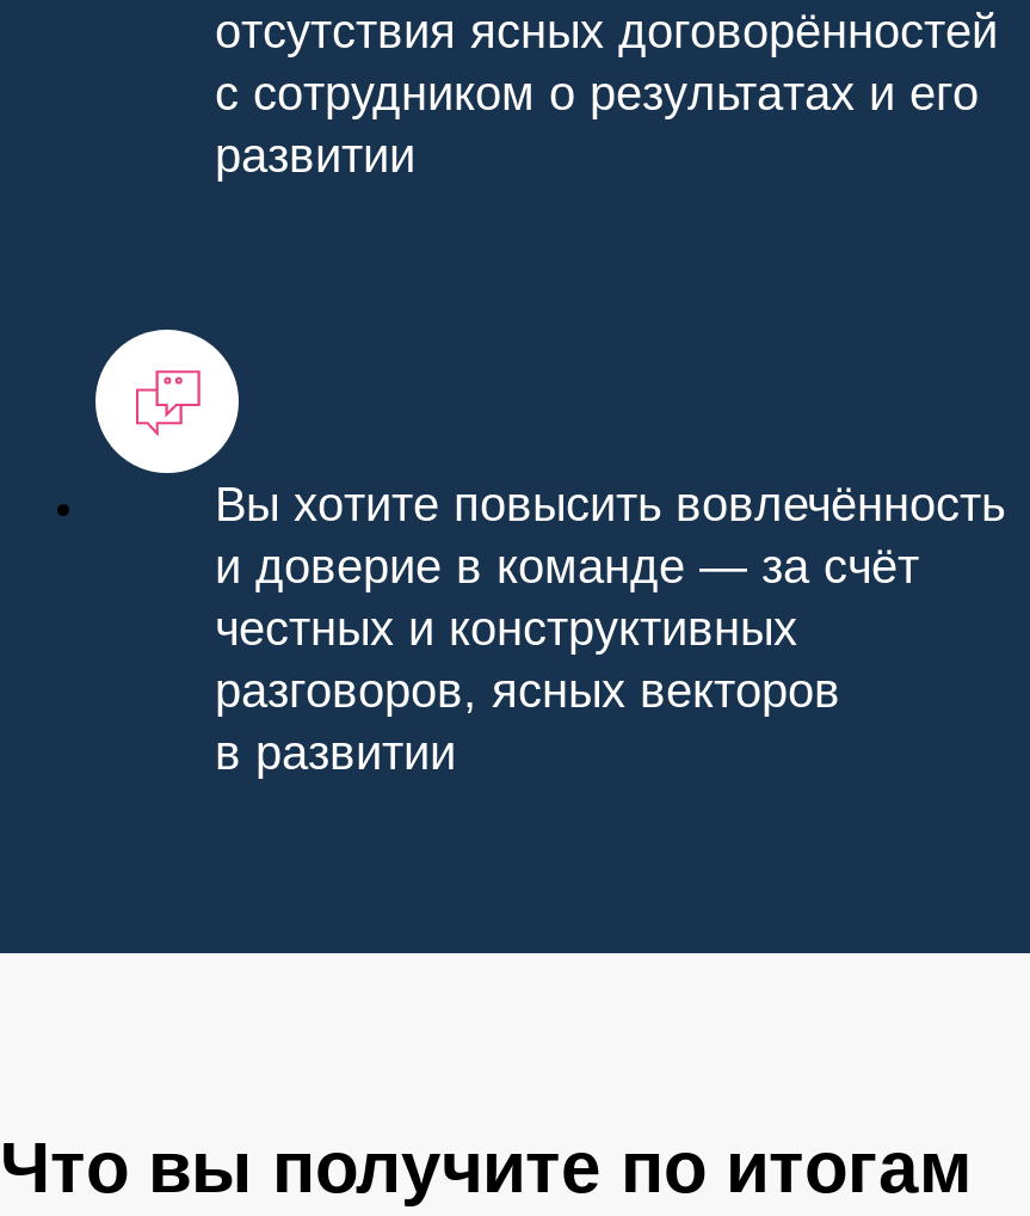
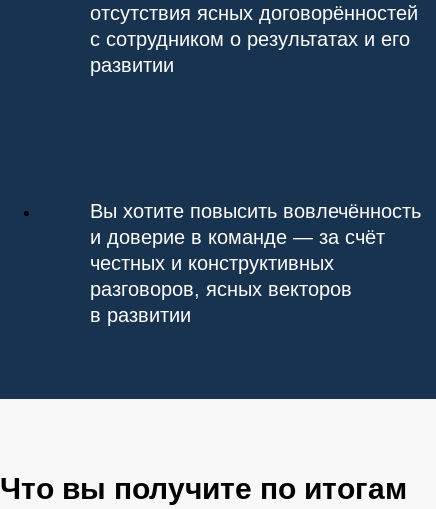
[93,327,241,475] [image] -> none

